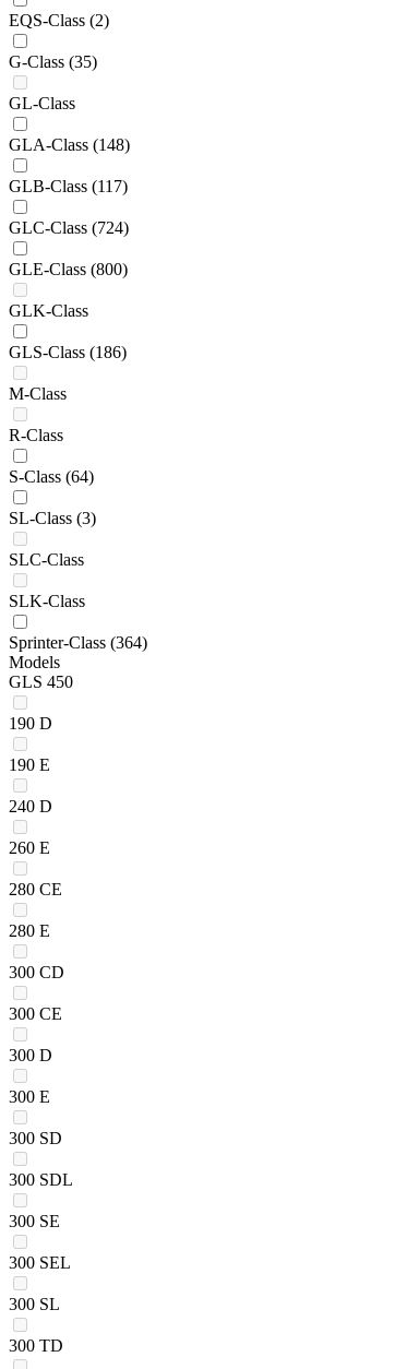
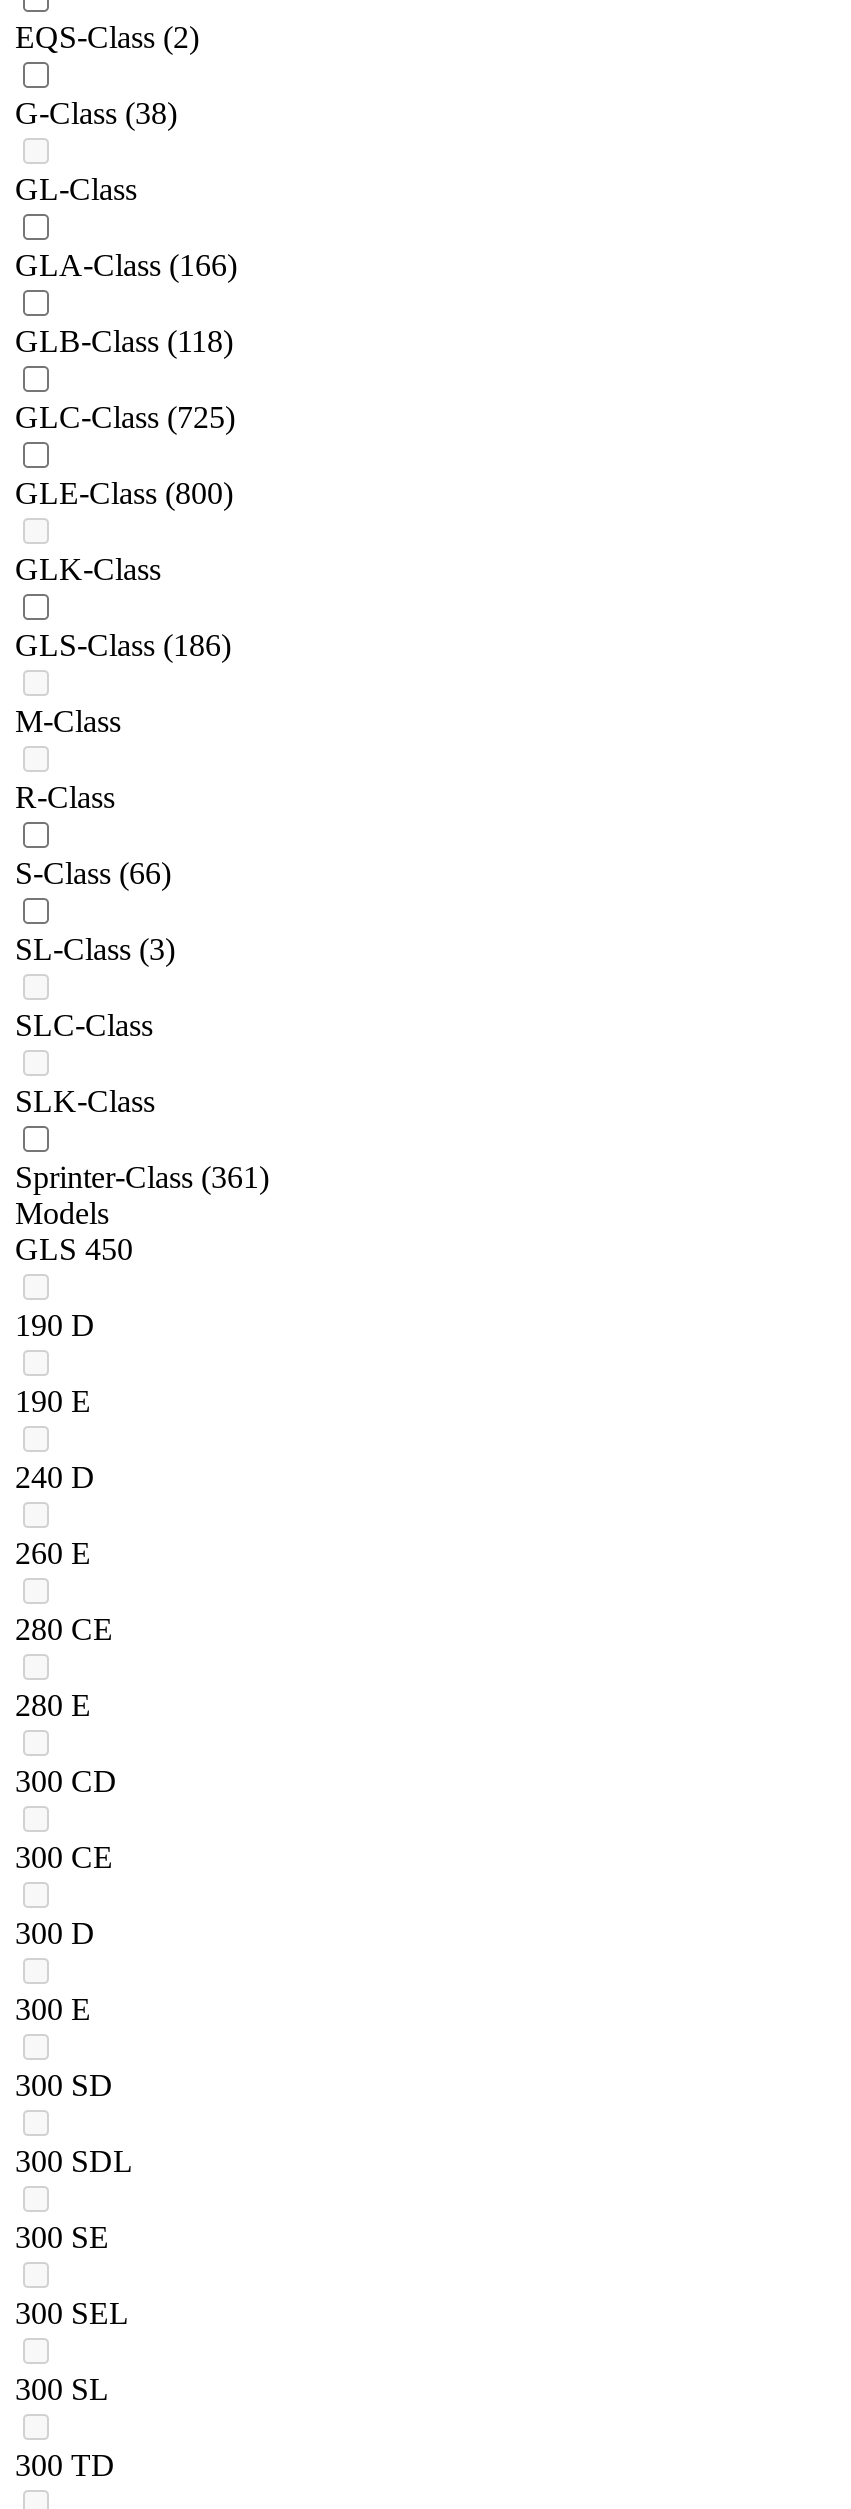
[9,53,97,71] G-Class (35) -> [15,97,177,131] G-Class (38)
[9,136,130,154] GLA-Class (148) -> [15,249,237,283] GLA-Class (166)
[9,177,128,196] GLB-Class (117) -> [15,325,233,359] GLB-Class (118)
[9,219,129,237] GLC-Class (724) -> [15,401,235,435] GLC-Class (725)
[9,468,94,486] S-Class (64) -> [15,857,171,891] S-Class (66)
[9,634,147,652] Sprinter-Class (364) -> [15,1161,269,1195] Sprinter-Class (361)

